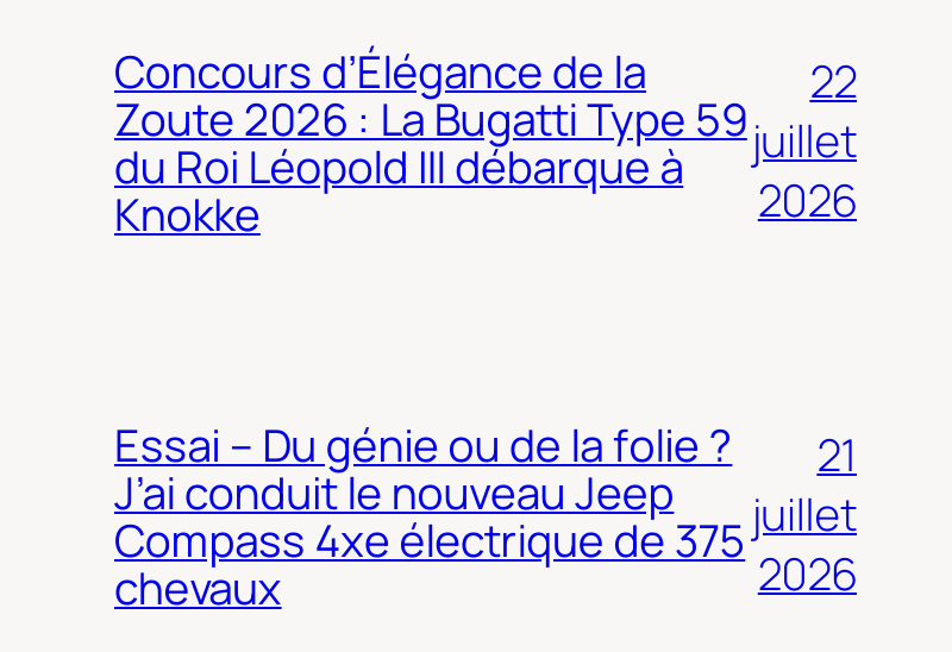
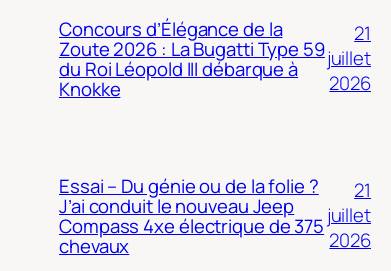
[810,50,857,112] 22 -> [354,20,371,46] 21

